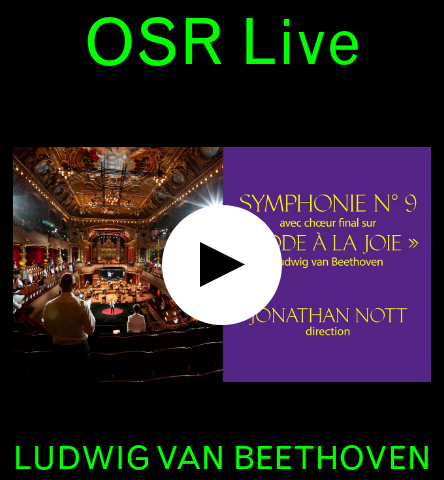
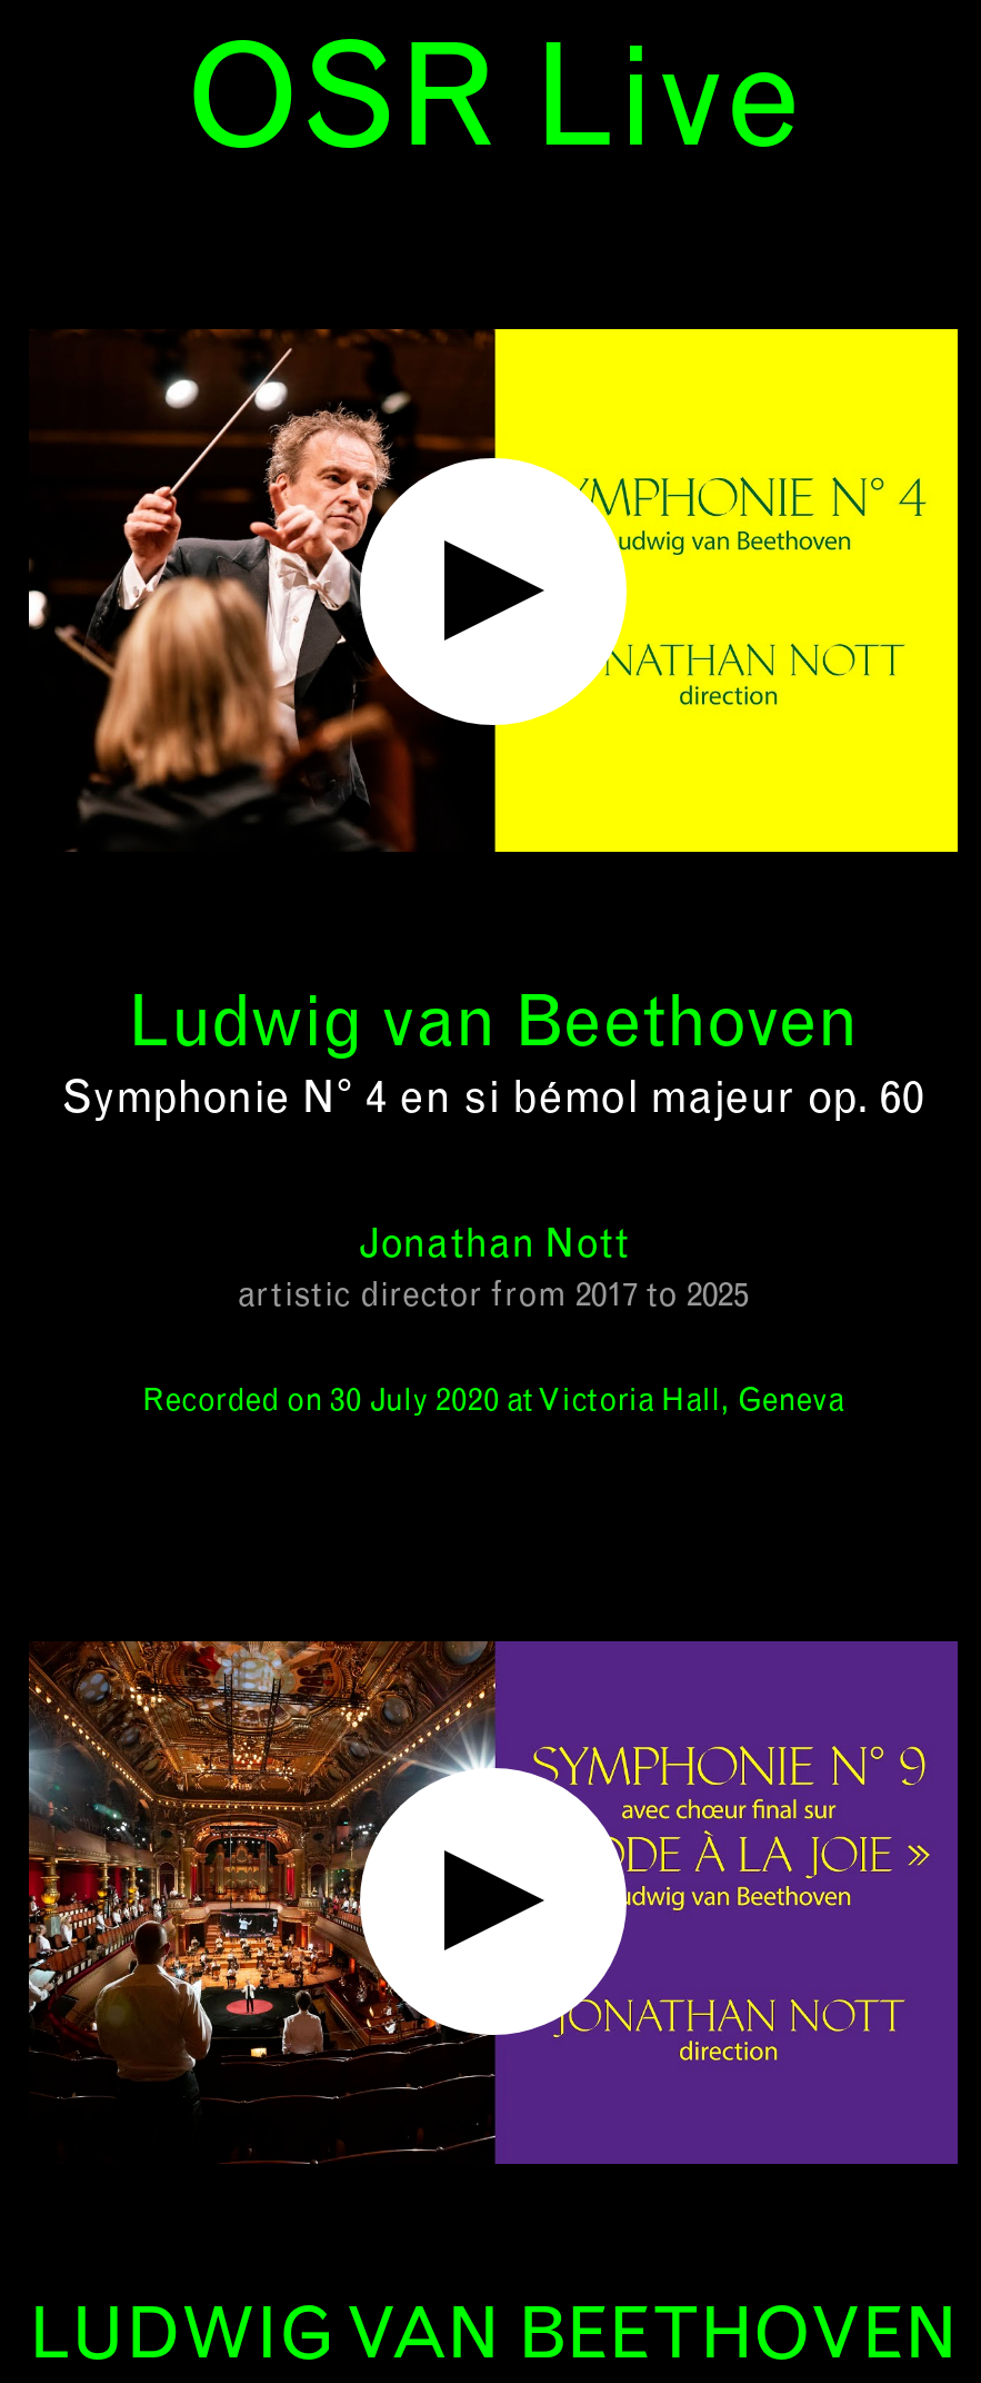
none -> [27,327,960,854] [image]
none -> [61,991,925,1418] Ludwig van Beethoven | Symphonie N° 4 en si bémol majeur op. 60 | Jonathan Nott | artistic director from 2017 to 2025 | Recorded on 30 July 2020 at Victoria Hall, Geneva

